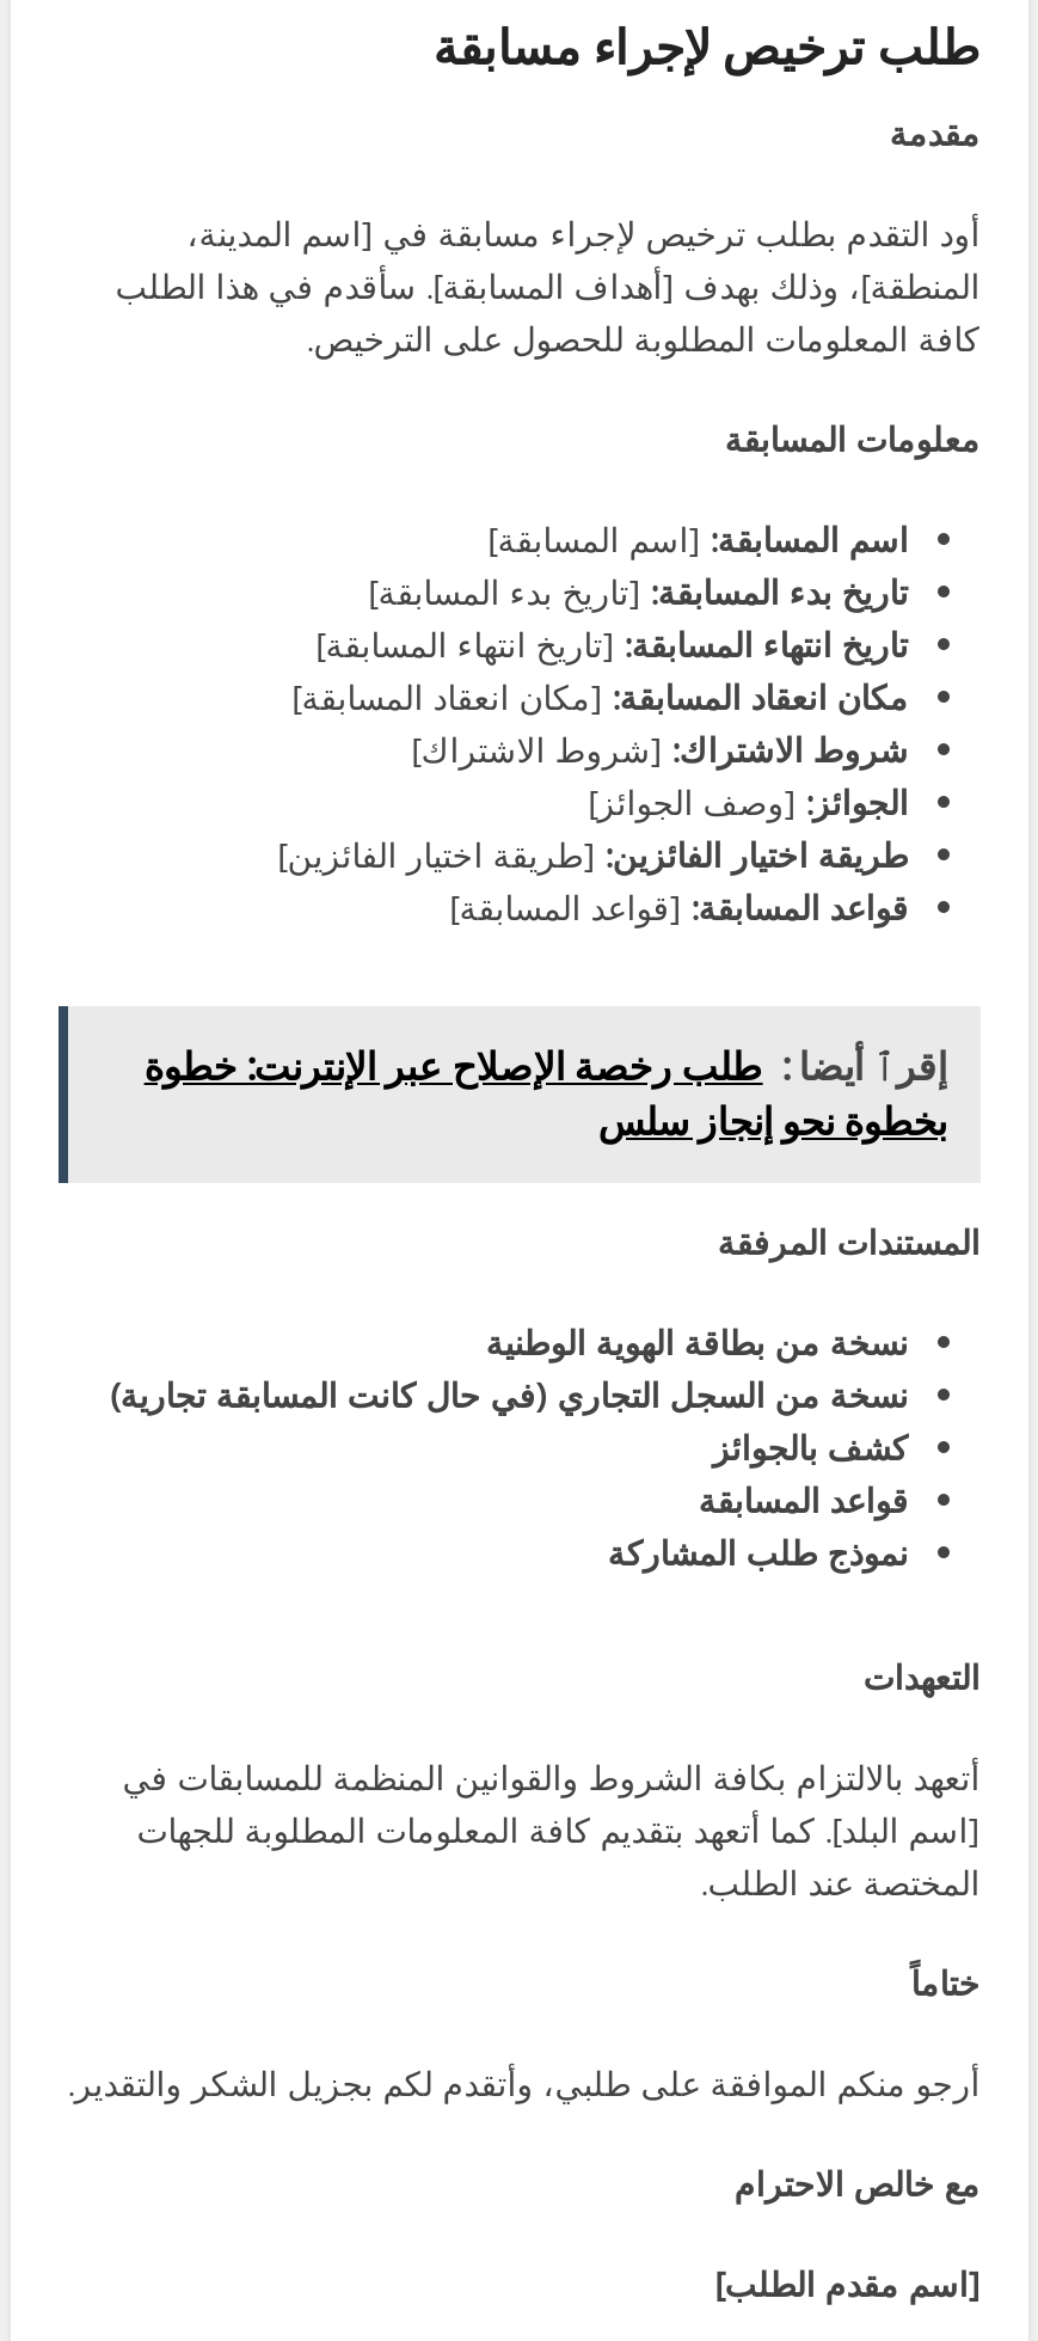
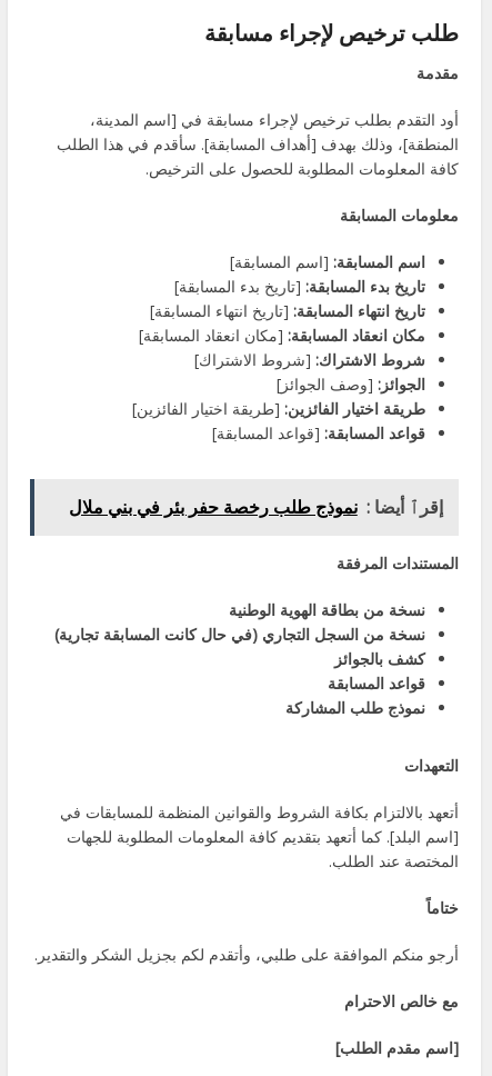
[144,1039,947,1146] إقرٱ أيضا : طلب رخصة الإصلاح عبر الإنترنت: خطوة | بخطوة نحو إنجاز سلس -> [69,494,443,519] إقرٱ أيضا : نموذج طلب رخصة حفر بئر في بني ملال

